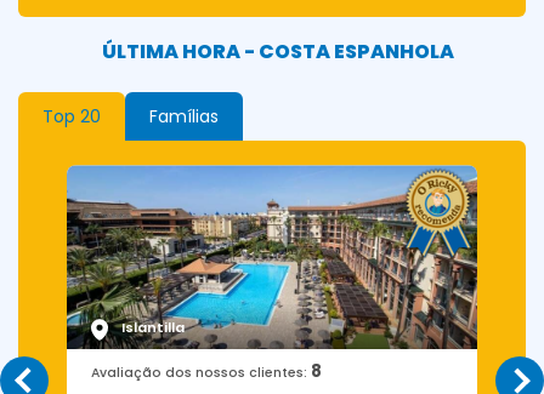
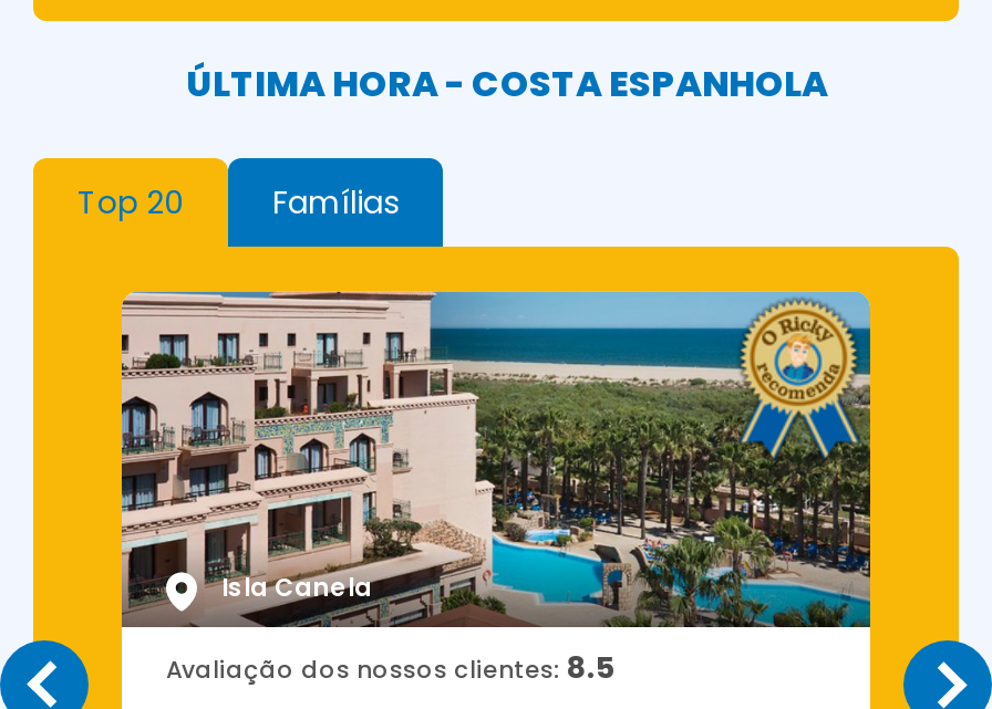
[66,165,478,349] [image] | Islantilla -> [120,291,872,627] [image] | Isla Canela
[91,361,322,384] Avaliação dos nossos clientes: 8 -> [166,648,616,690] Avaliação dos nossos clientes: 8.5

